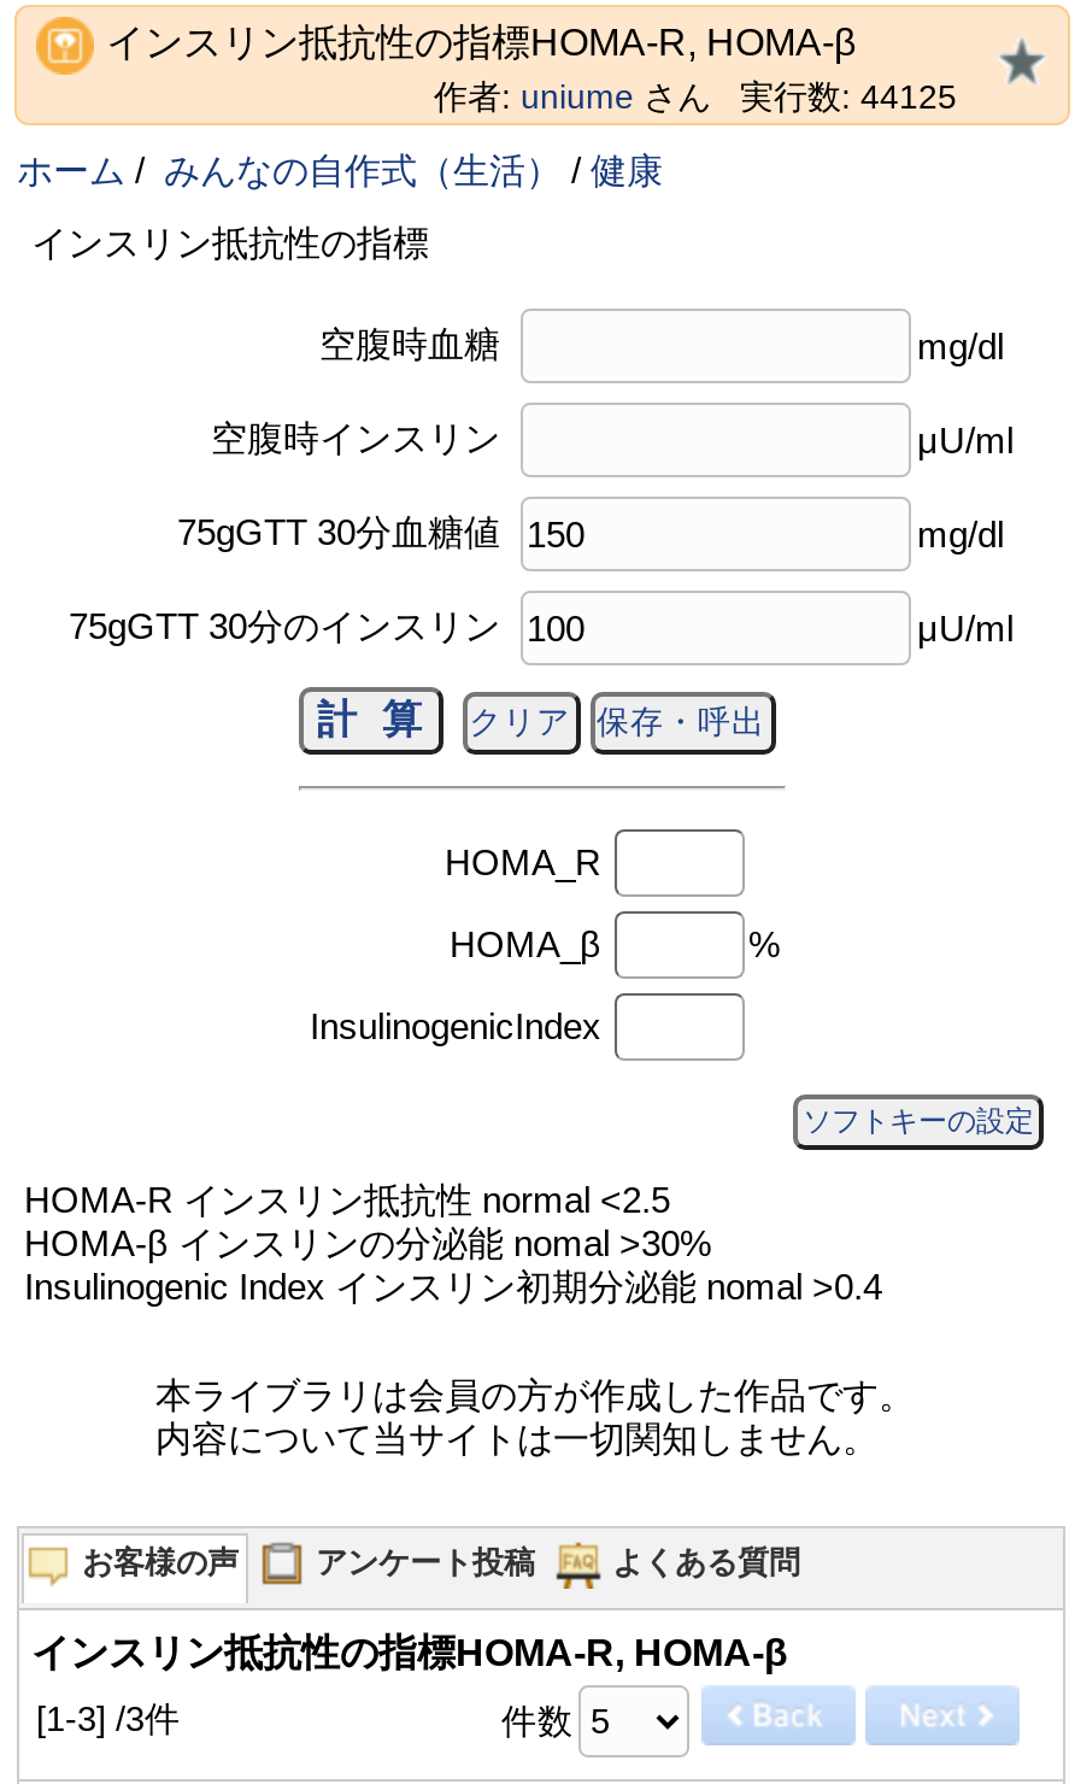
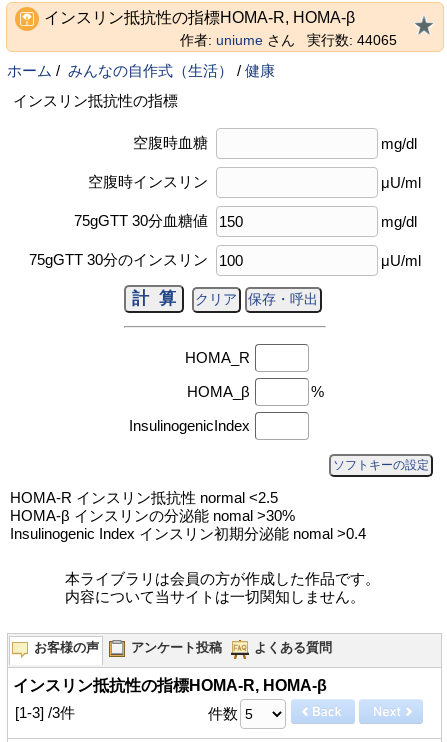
[434,77,957,116] 作者: uniumeさん実行数: 44125 -> [180,32,397,48] 作者: uniumeさん実行数: 44065

